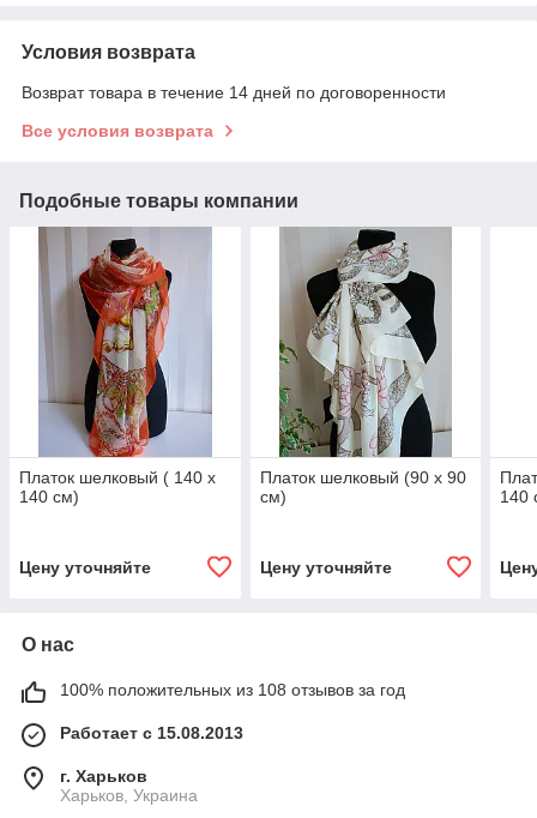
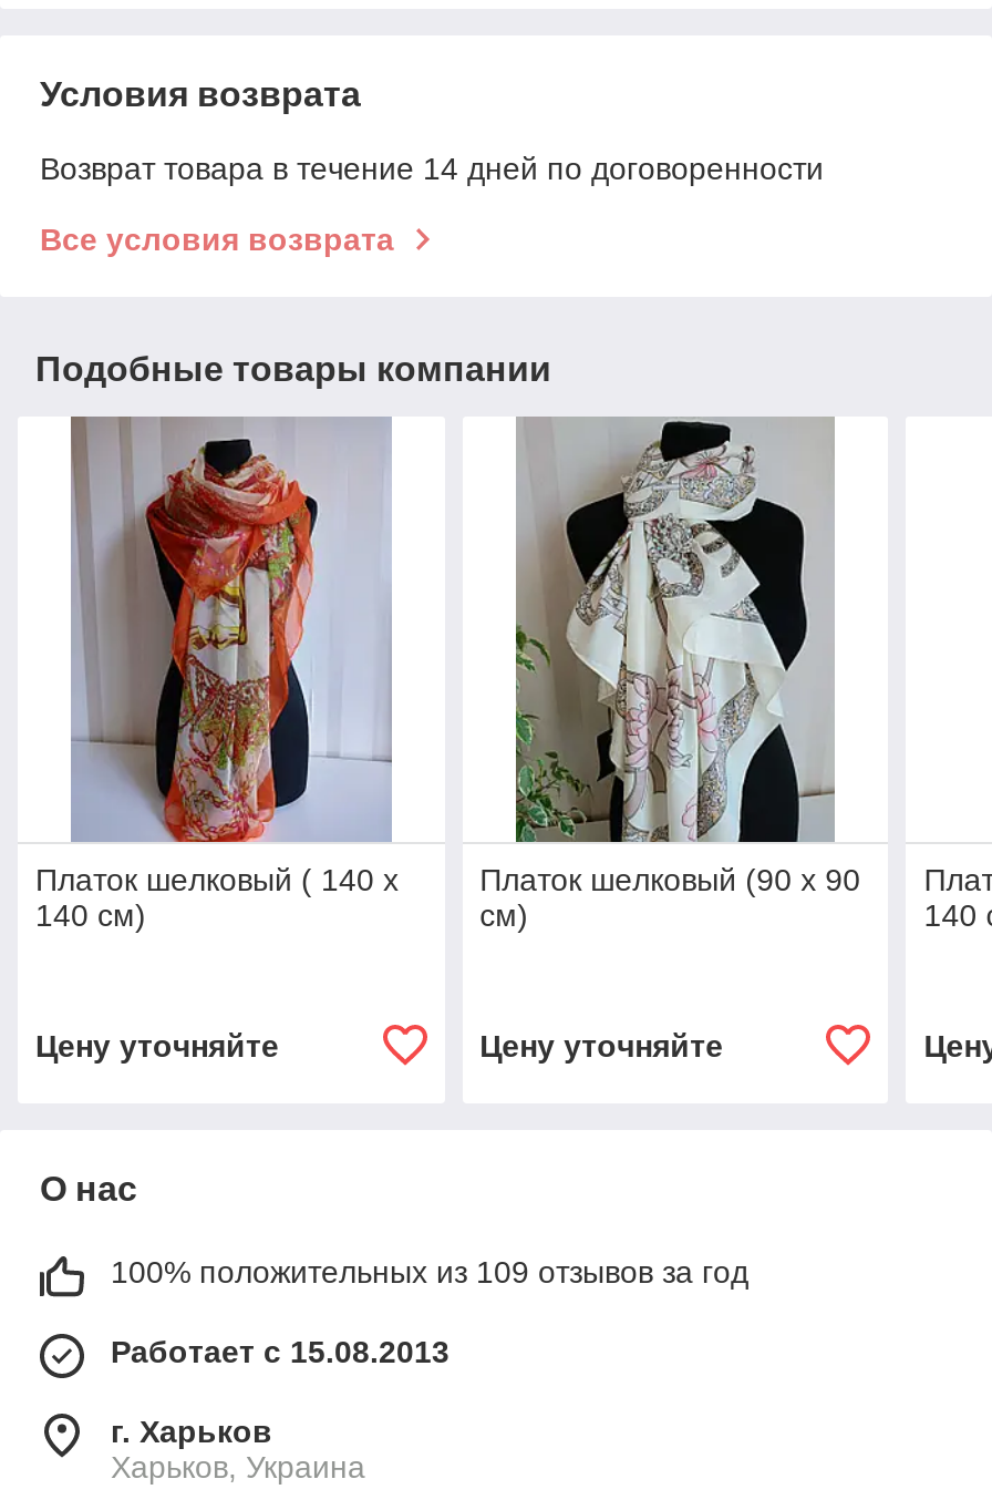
[60,681,405,700] 100% положительных из 108 отзывов за год -> [111,1255,748,1290] 100% положительных из 109 отзывов за год

